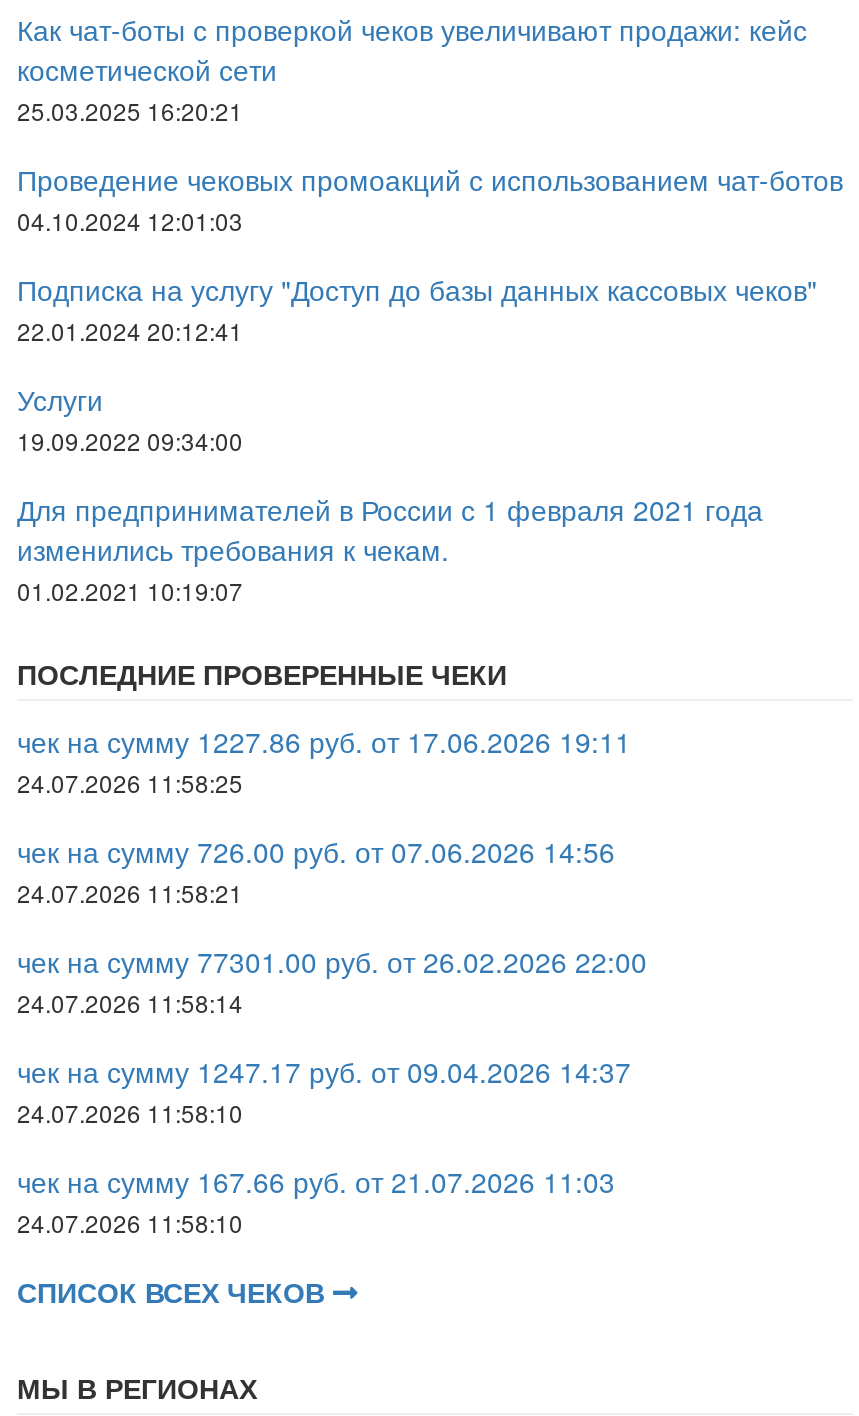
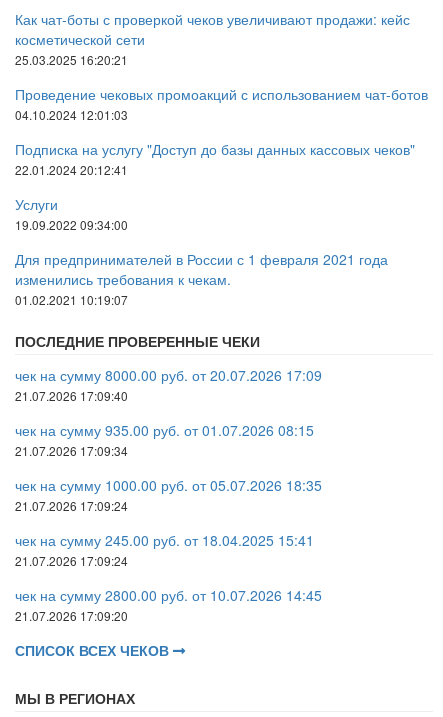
[17,721,631,761] чек на сумму 1227.86 руб. от 17.06.2026 19:11 -> [15,365,322,385] чек на сумму 8000.00 руб. от 20.07.2026 17:09
[17,765,243,799] 24.07.2026 11:58:25 -> [15,387,128,404] 21.07.2026 17:09:40
[17,831,615,871] чек на сумму 726.00 руб. от 07.06.2026 14:56 -> [15,420,314,440] чек на сумму 935.00 руб. от 01.07.2026 08:15
[17,875,243,909] 24.07.2026 11:58:21 -> [15,442,128,459] 21.07.2026 17:09:34
[17,941,647,981] чек на сумму 77301.00 руб. от 26.02.2026 22:00 -> [15,475,322,495] чек на сумму 1000.00 руб. от 05.07.2026 18:35
[17,985,243,1019] 24.07.2026 11:58:14 -> [15,497,128,514] 21.07.2026 17:09:24
[17,1051,631,1091] чек на сумму 1247.17 руб. от 09.04.2026 14:37 -> [15,530,314,550] чек на сумму 245.00 руб. от 18.04.2025 15:41
[17,1095,243,1129] 24.07.2026 11:58:10 -> [15,552,128,569] 21.07.2026 17:09:24
[17,1161,615,1201] чек на сумму 167.66 руб. от 21.07.2026 11:03 -> [15,585,322,605] чек на сумму 2800.00 руб. от 10.07.2026 14:45
[17,1205,243,1239] 24.07.2026 11:58:10 -> [15,607,128,624] 21.07.2026 17:09:20

